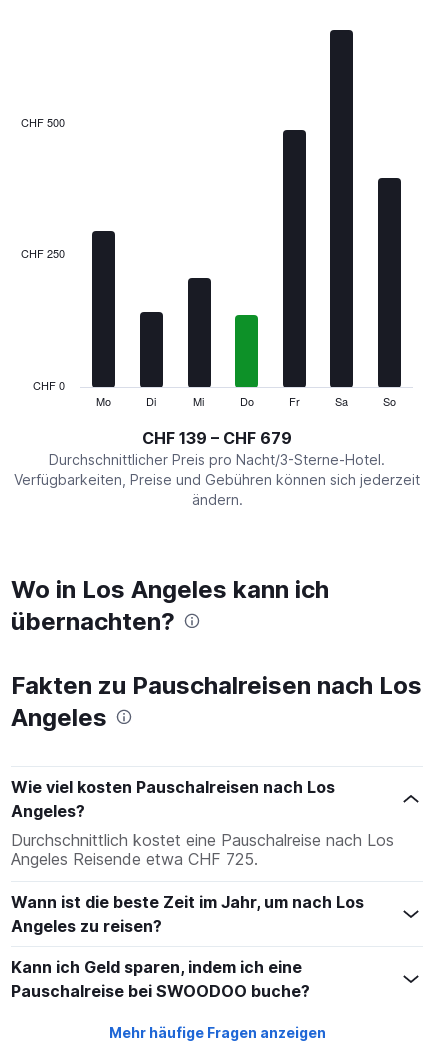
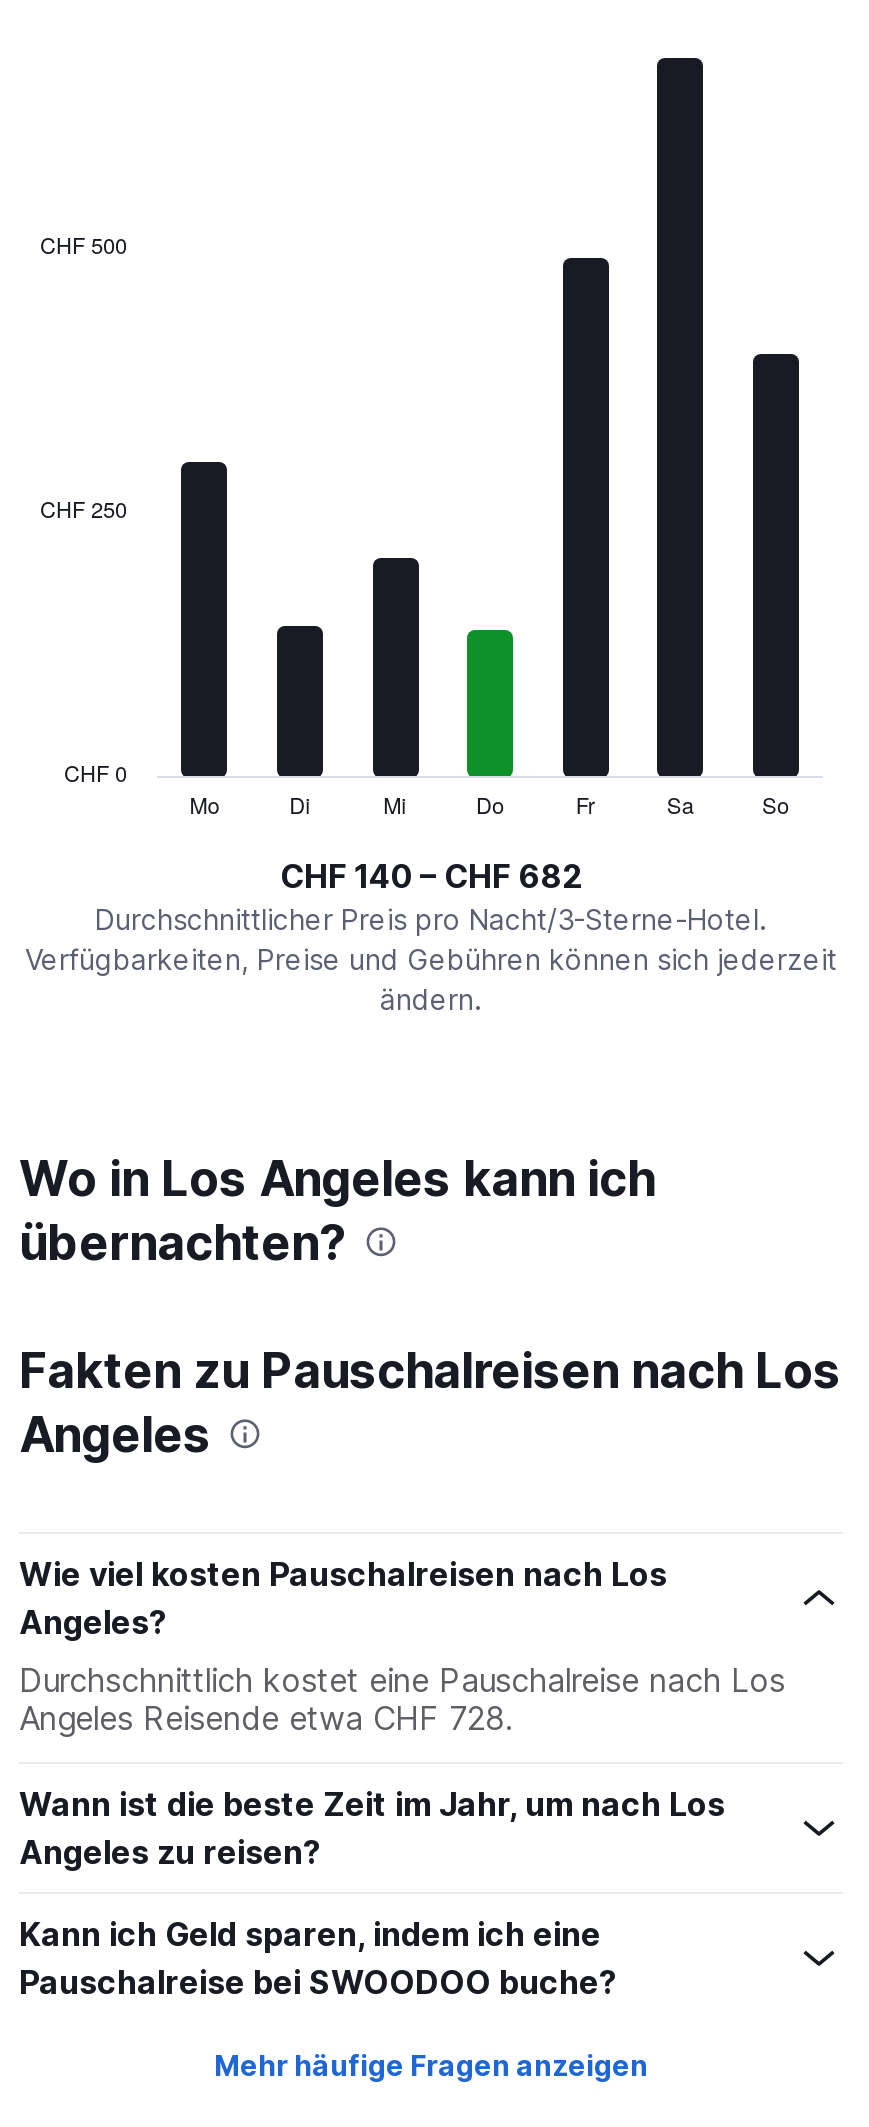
[142,428,292,448] CHF 139 – CHF 679 -> [280,856,582,896] CHF 140 – CHF 682
[11,849,258,869] Angeles Reisende etwa CHF 725. -> [19,1698,513,1738] Angeles Reisende etwa CHF 728.

